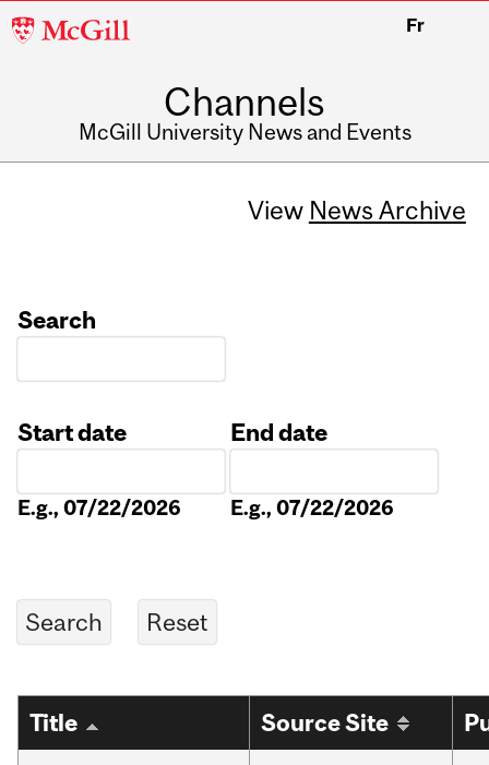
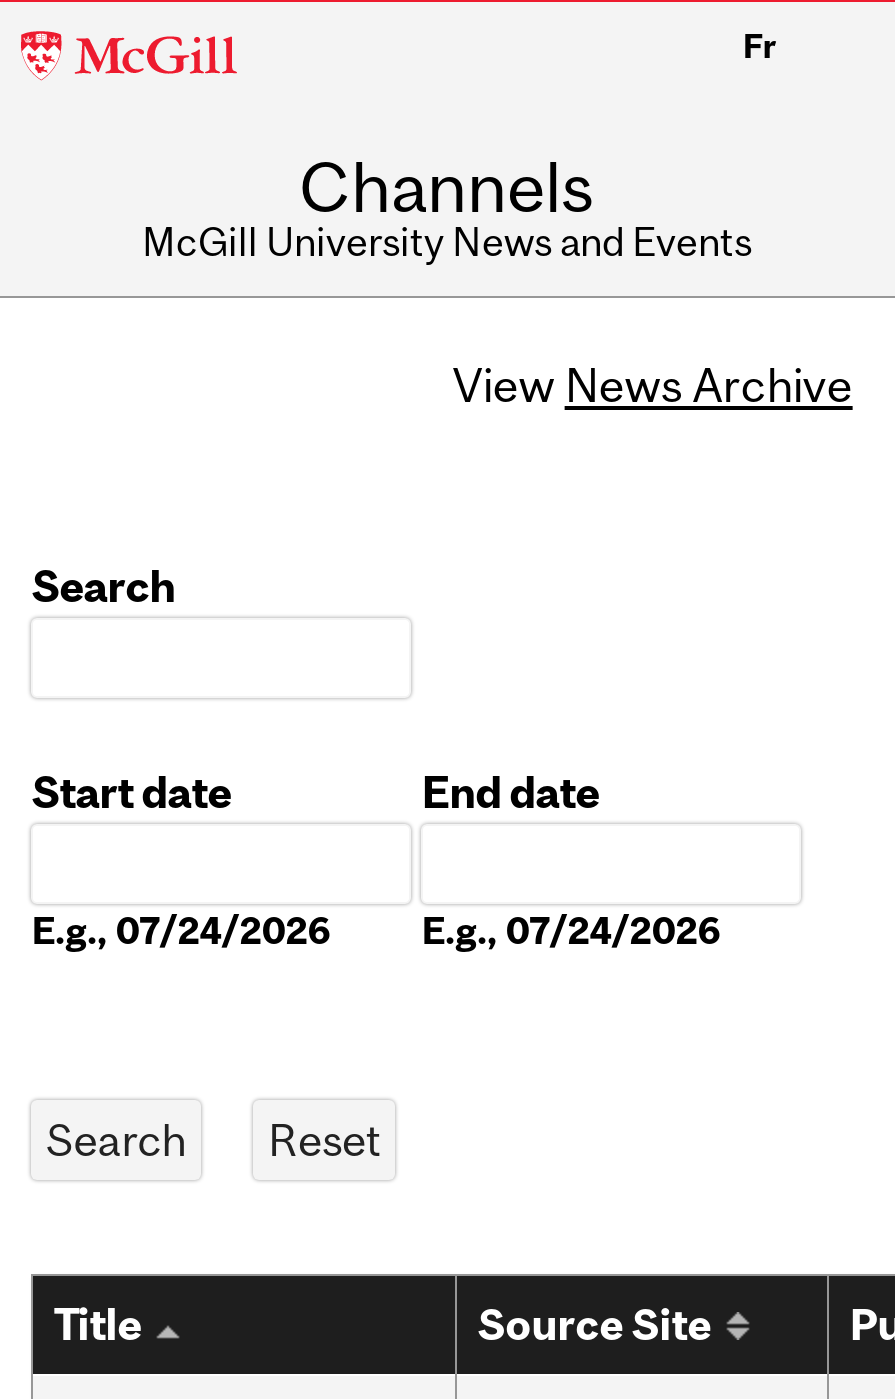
[18,496,181,520] E.g., 07/22/2026 -> [31,909,331,953] E.g., 07/24/2026
[231,496,394,520] E.g., 07/22/2026 -> [421,909,721,953] E.g., 07/24/2026

